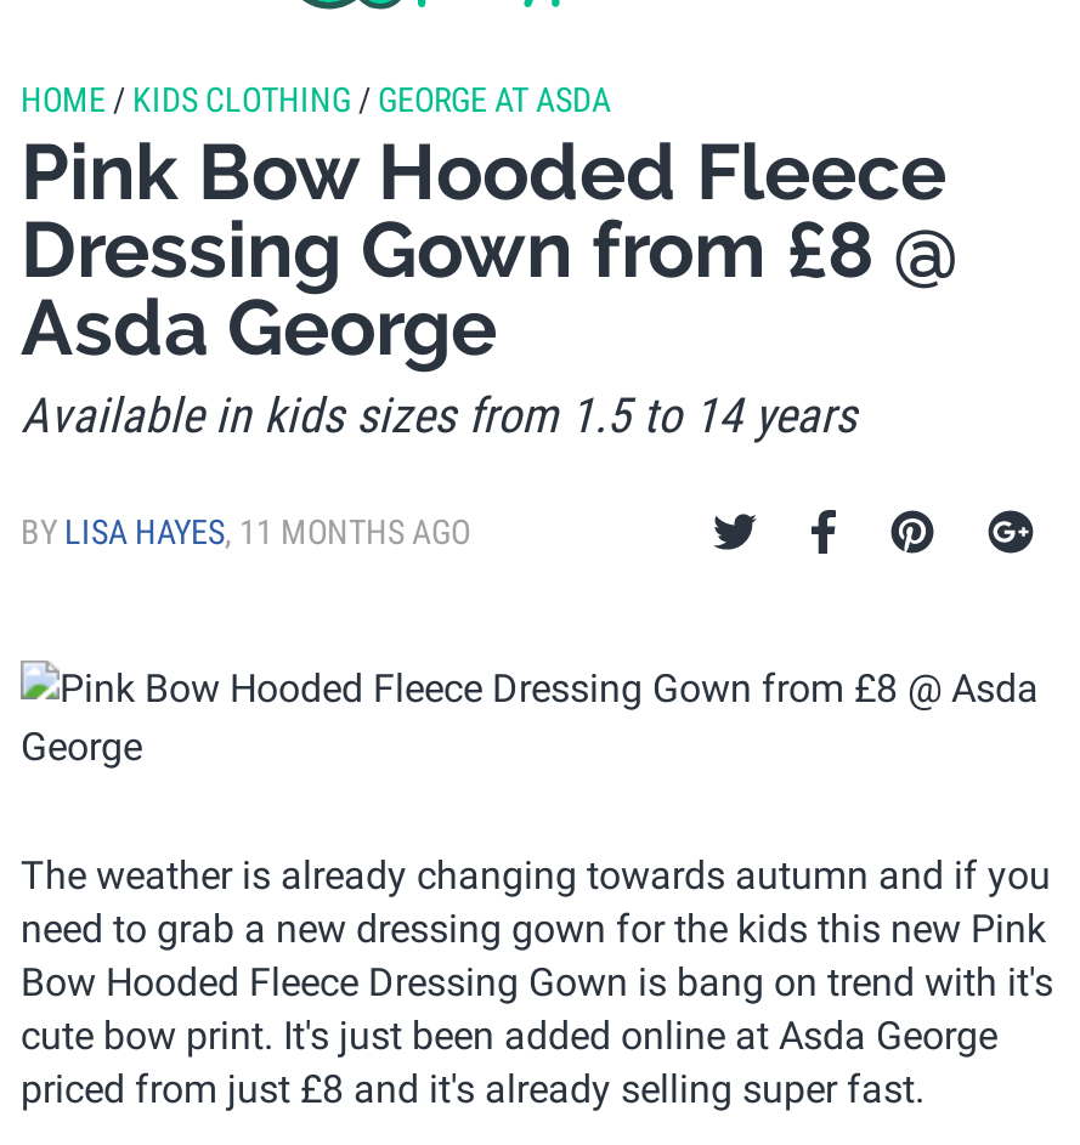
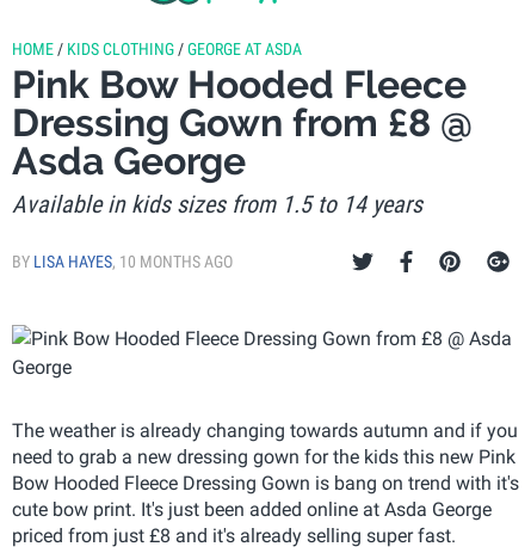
[21,512,470,551] BY LISA HAYES, 11 MONTHS AGO -> [12,252,233,271] BY LISA HAYES, 10 MONTHS AGO

